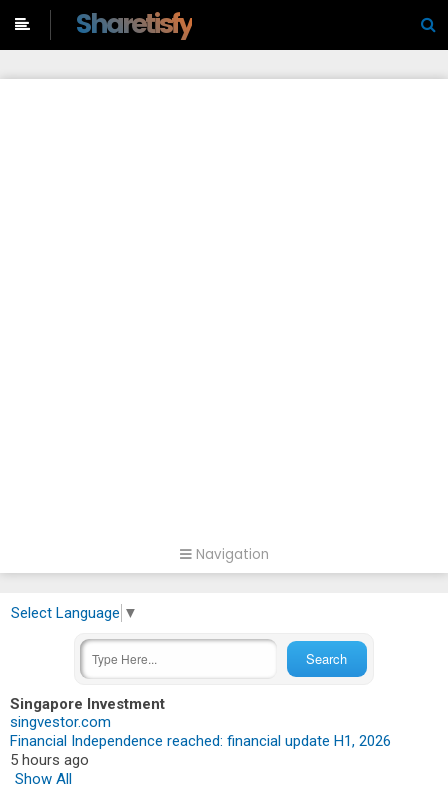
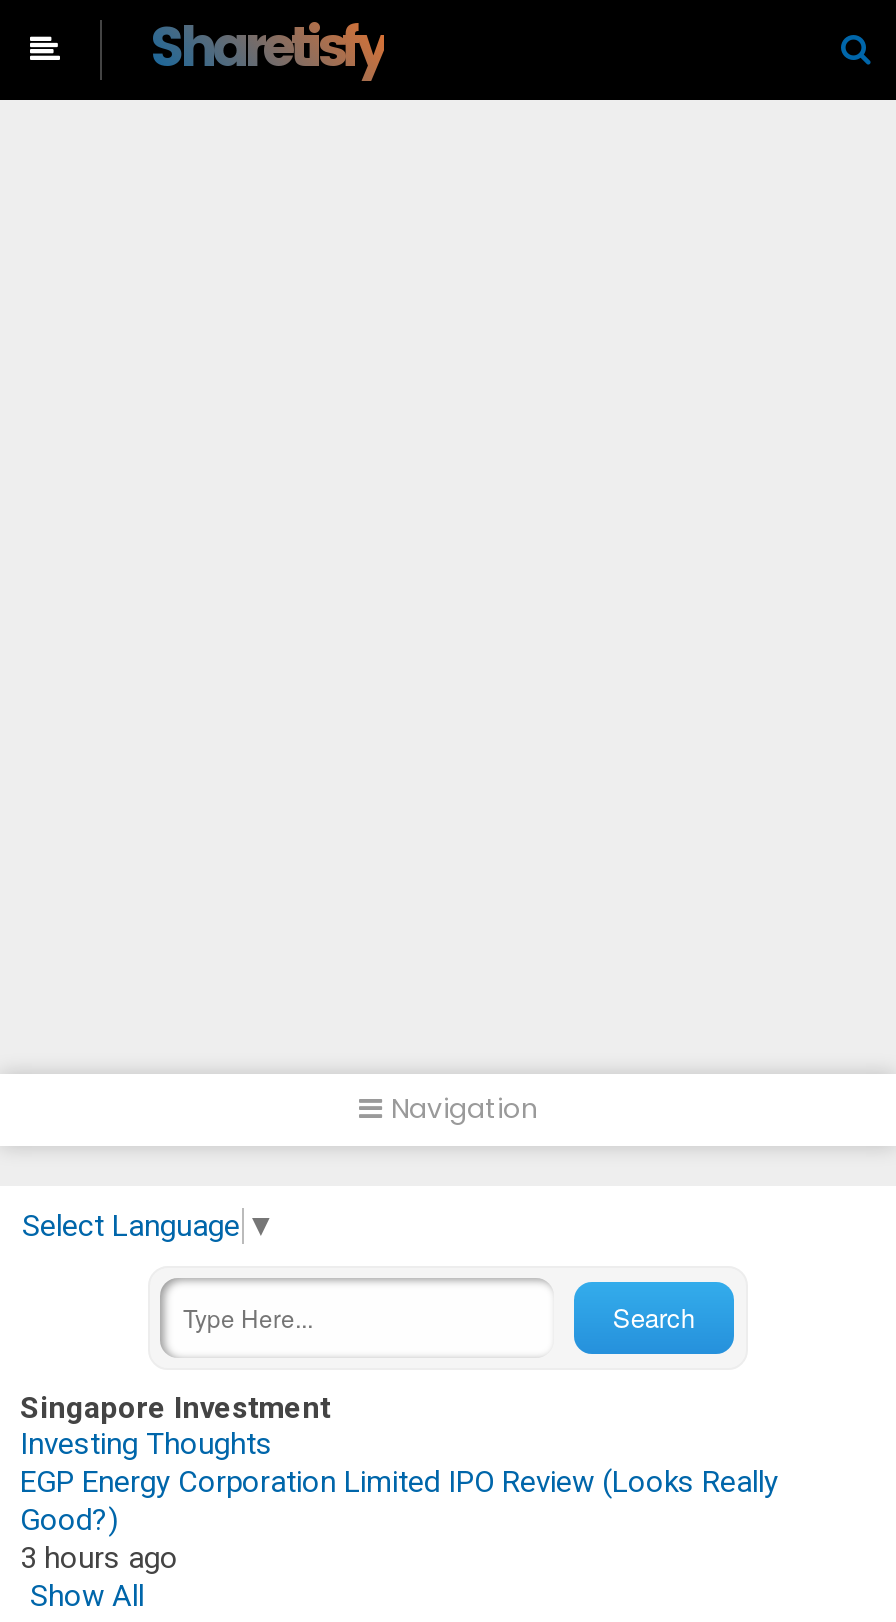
[10,713,391,769] singvestor.com | Financial Independence reached: financial update H1, 2026 | 5 hours ago -> [20,1425,778,1575] Investing Thoughts | EGP Energy Corporation Limited IPO Review (Looks Really | Good?) | 3 hours ago

